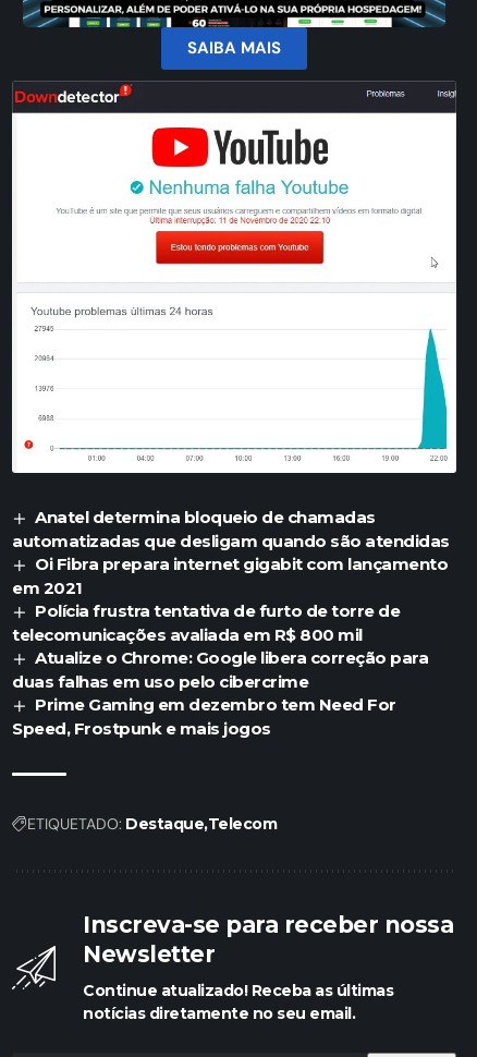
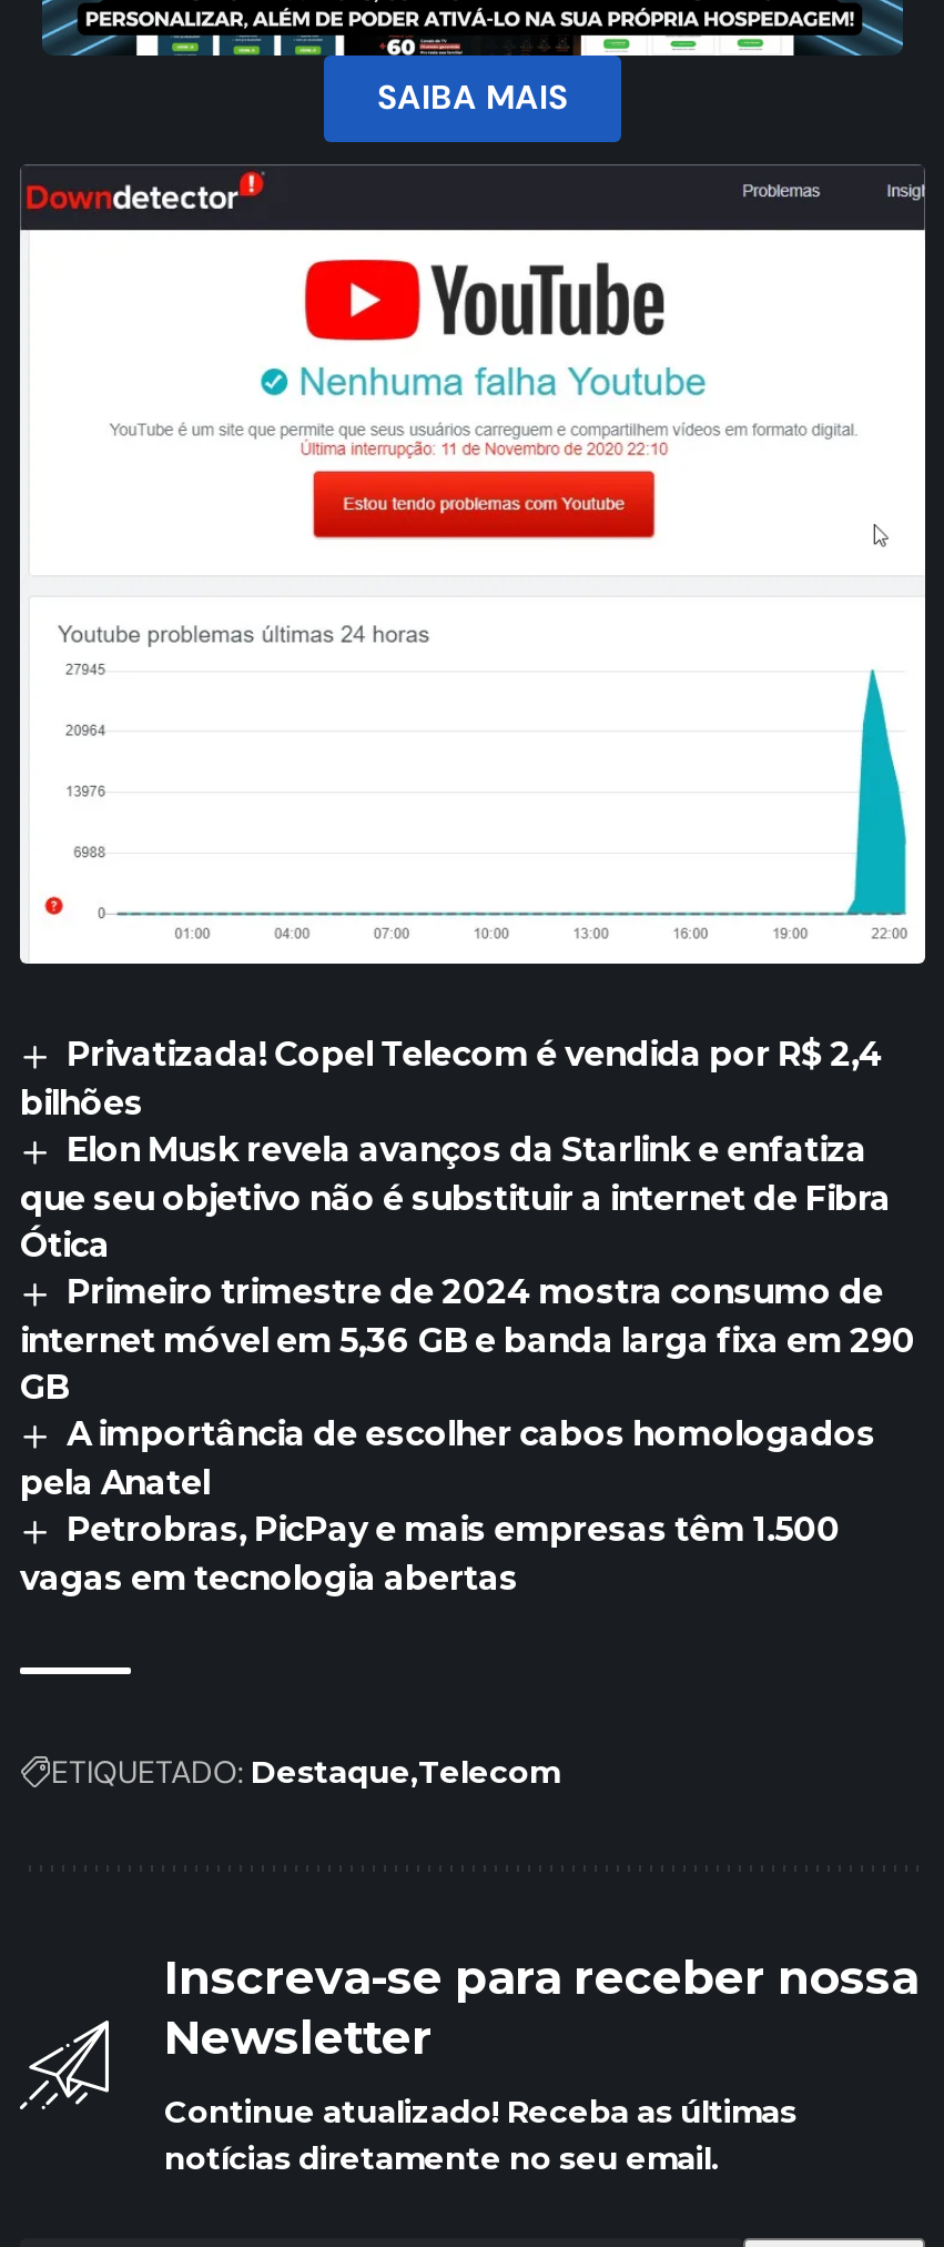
[12,507,449,739] Anatel determina bloqueio de chamadas | automatizadas que desligam quando são atendidas | Oi Fibra prepara internet gigabit com lançamento | em 2021 | Polícia frustra tentativa de furto de torre de | telecomunicações avaliada em R$ 800 mil | Atualize o Chrome: Google libera correção para | duas falhas em uso pelo cibercrime | Prime Gaming em dezembro tem Need For | Speed, Frostpunk e mais jogos -> [20,1033,915,1599] Privatizada! Copel Telecom é vendida por R$ 2,4 | bilhões | Elon Musk revela avanços da Starlink e enfatiza | que seu objetivo não é substituir a internet de Fibra | Ótica | Primeiro trimestre de 2024 mostra consumo de | internet móvel em 5,36 GB e banda larga fixa em 290 | GB | A importância de escolher cabos homologados | pela Anatel | Petrobras, PicPay e mais empresas têm 1.500 | vagas em tecnologia abertas

